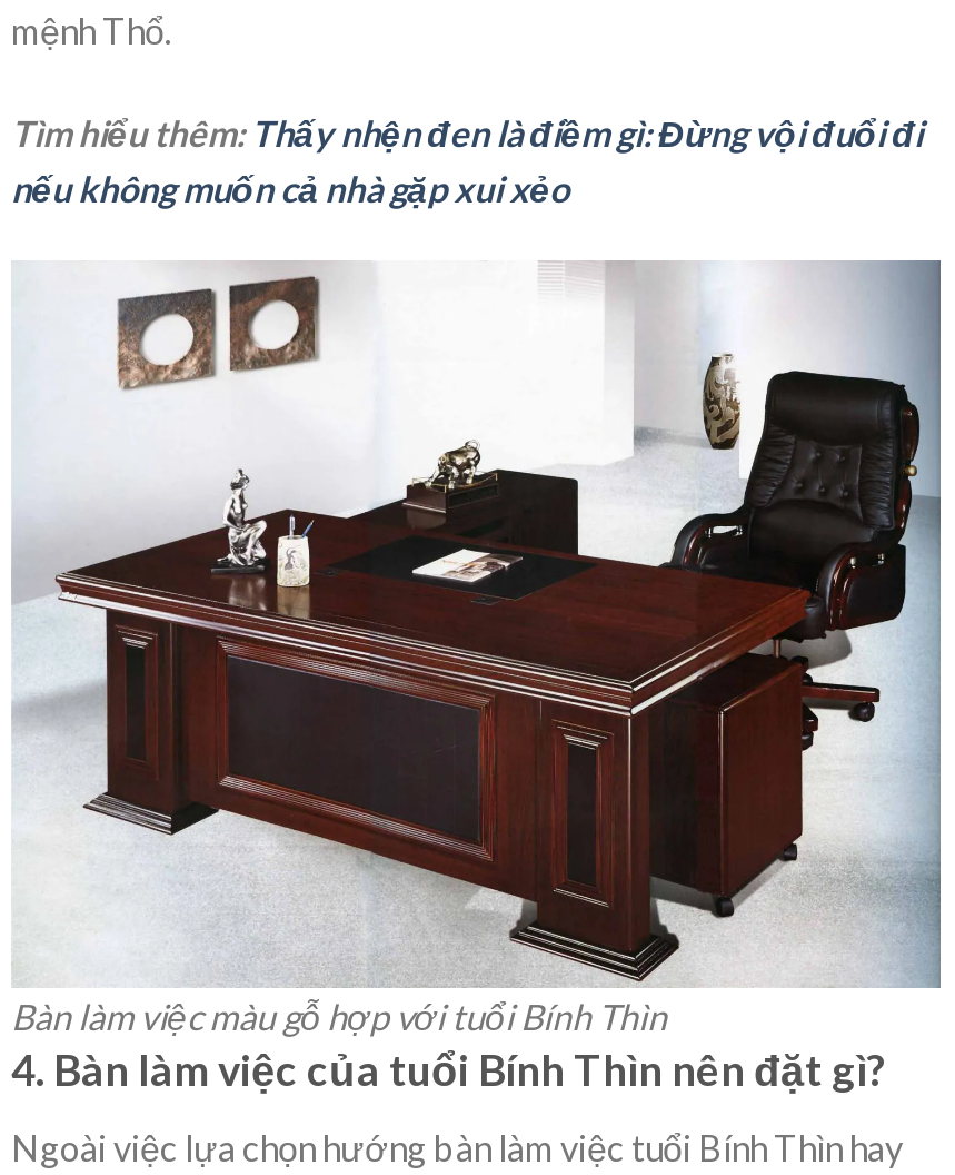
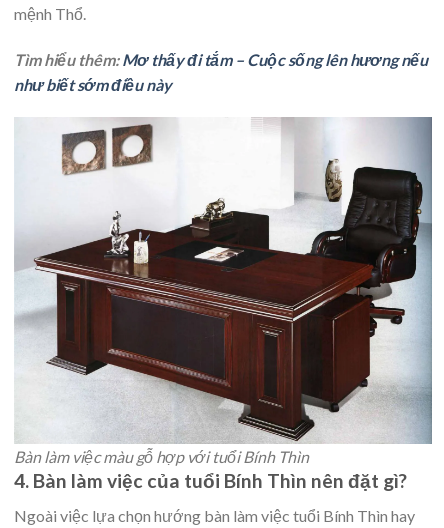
[11,110,923,208] Tìm hiểu thêm: Thấy nhện đen là điềm gì: Đừng vội đuổi đi | nếu không muốn cả nhà gặp xui xẻo -> [14,50,428,94] Tìm hiểu thêm: Mơ thấy đi tắm – Cuộc sống lên hương nếu | như biết sớm điều này

